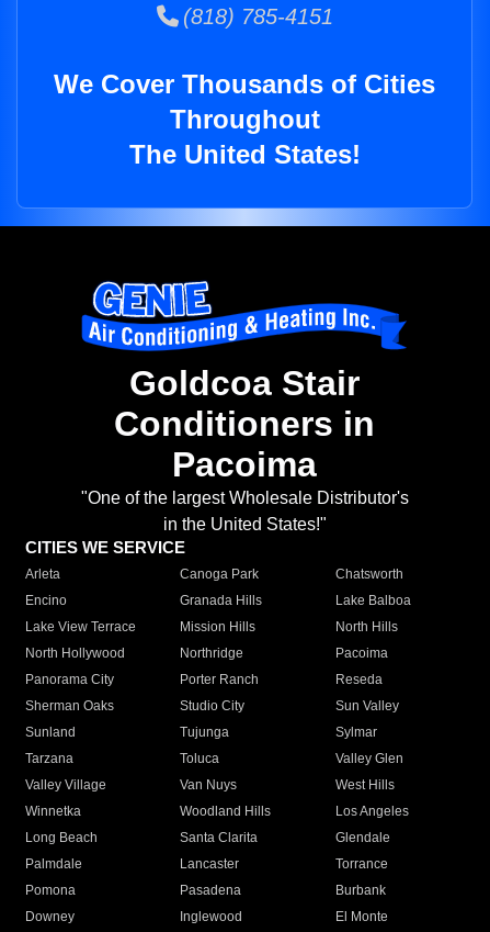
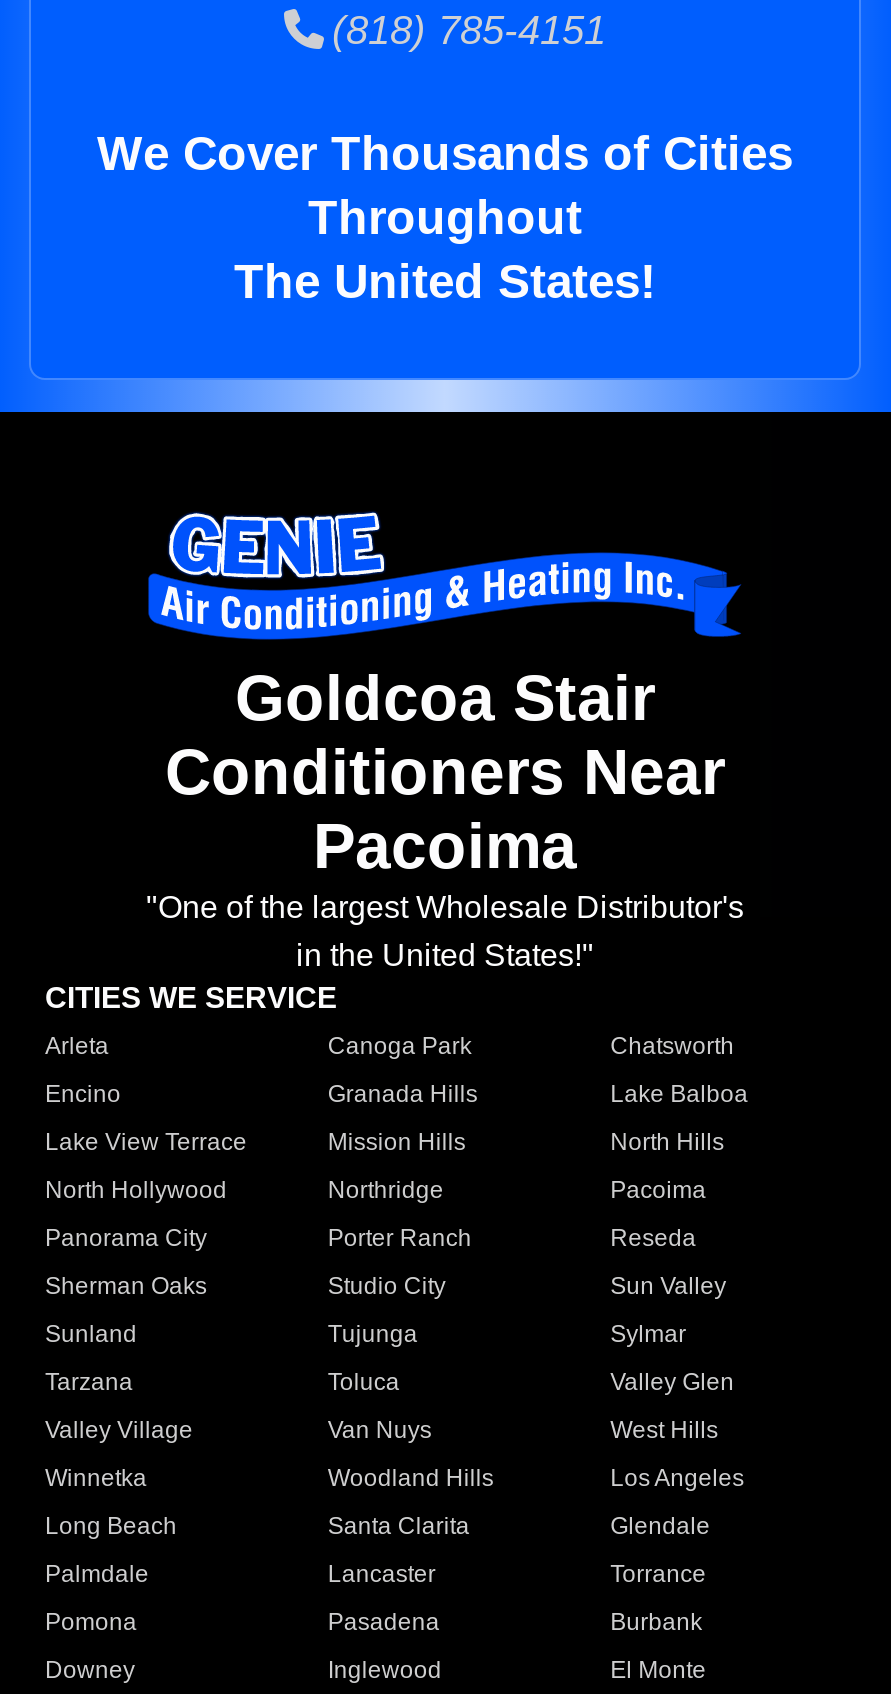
[114,404,375,444] Conditioners in -> [165,737,725,809] Conditioners Near

